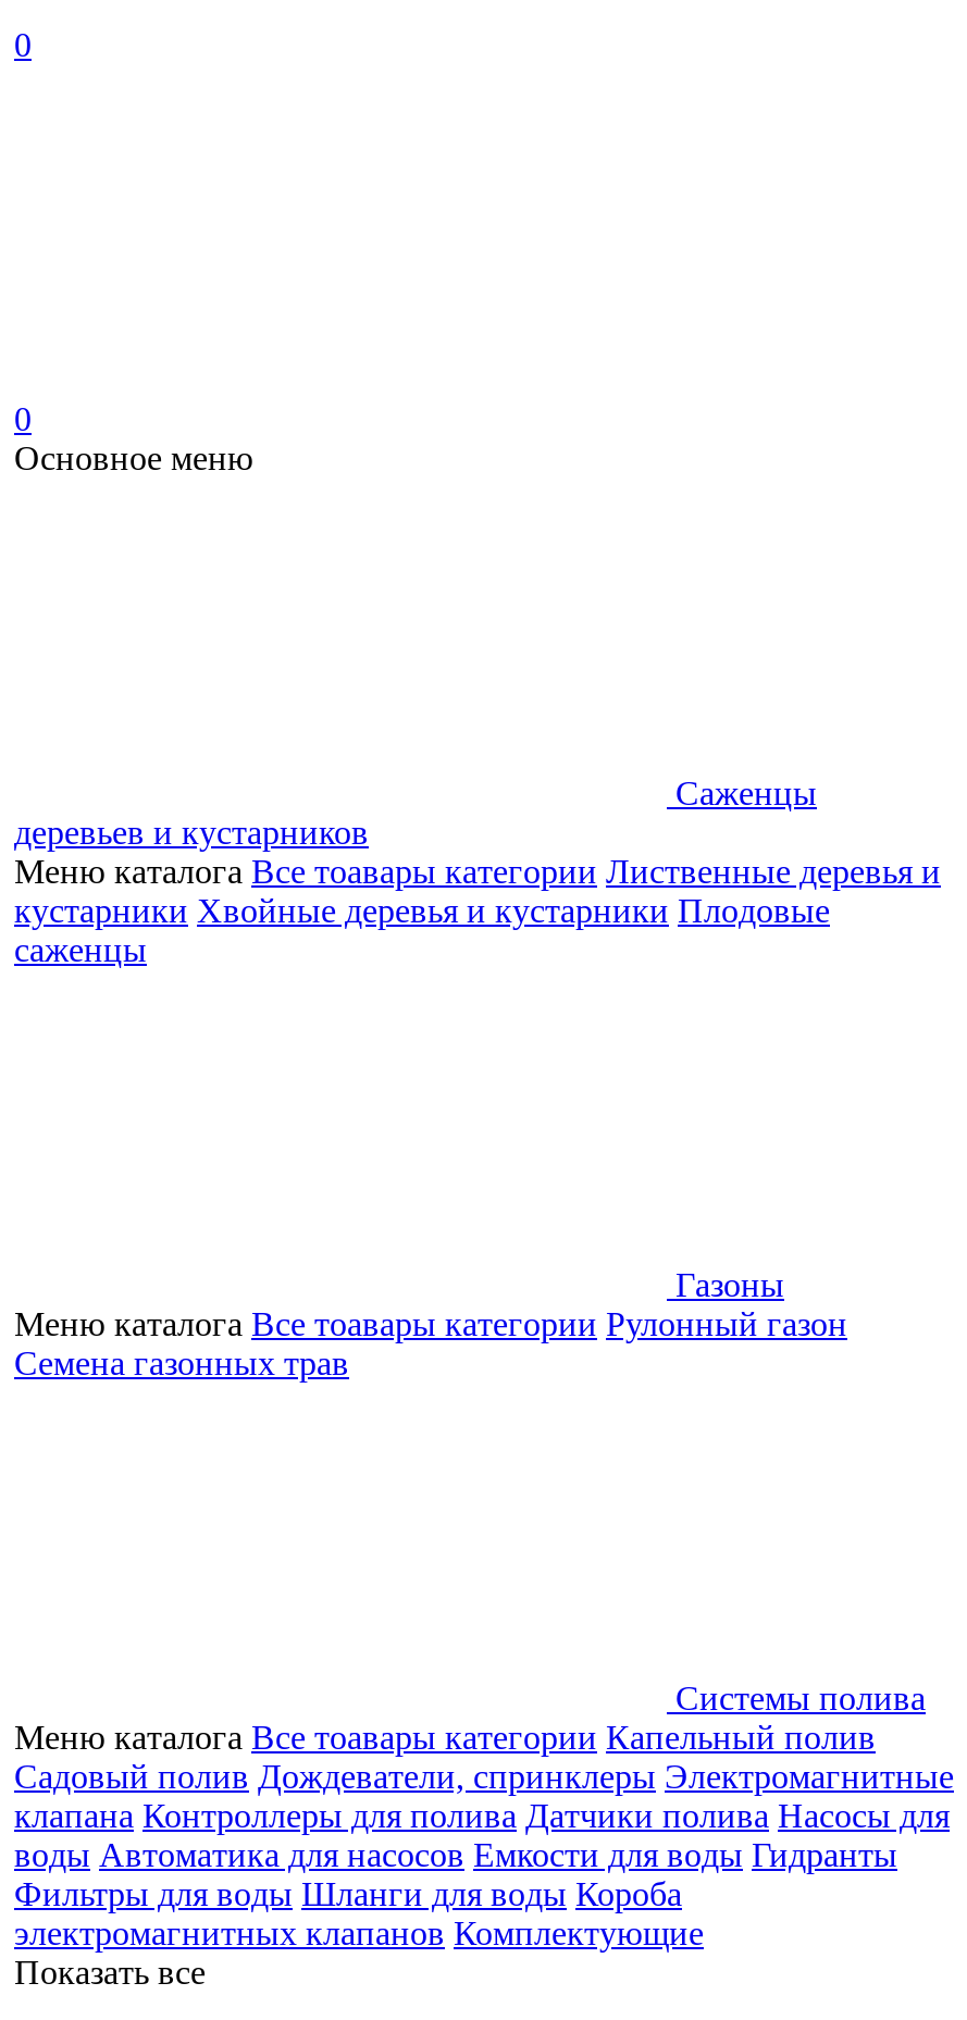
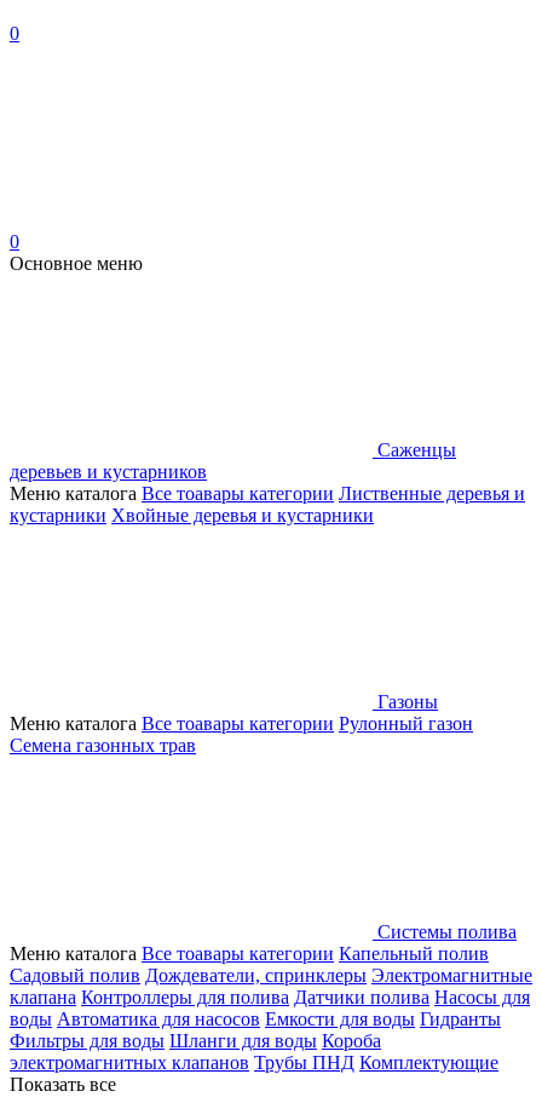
[14,892,830,968] кустарники Хвойные деревья и кустарники Плодовые | саженцы -> [10,505,374,525] кустарники Хвойные деревья и кустарники
[14,1914,704,1951] электромагнитных клапанов Комплектующие -> [10,1052,498,1073] электромагнитных клапанов Трубы ПНД Комплектующие

